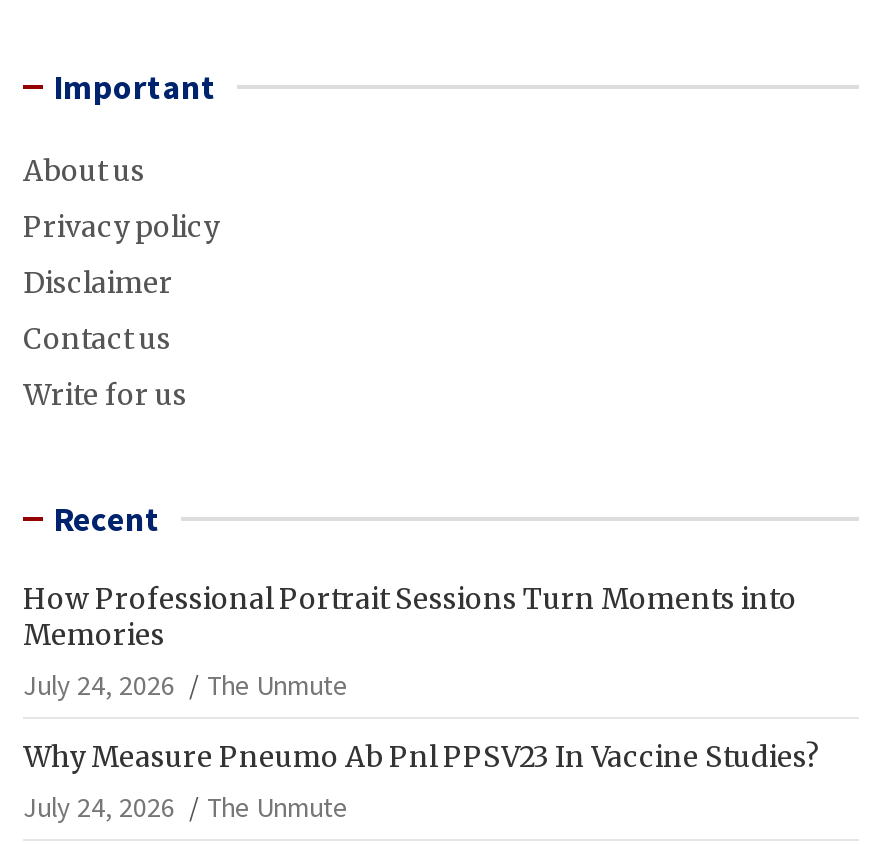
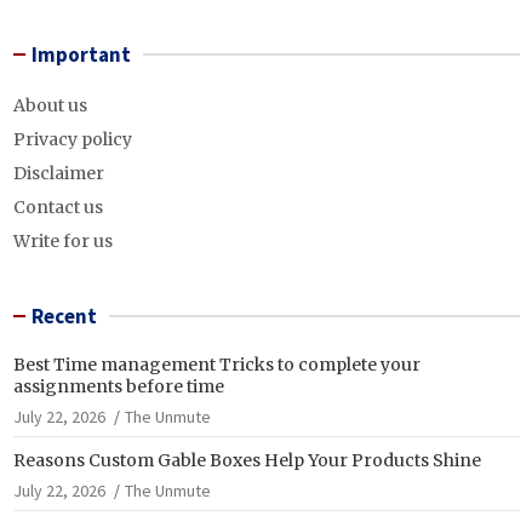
[23,580,797,702] How Professional Portrait Sessions Turn Moments into | Memories | July 24, 2026 -> [13,353,421,427] Best Time management Tricks to complete your | assignments before time | July 22, 2026
[23,738,819,824] Why Measure Pneumo Ab Pnl PPSV23 In Vaccine Studies? | July 24, 2026 -> [13,449,481,501] Reasons Custom Gable Boxes Help Your Products Shine | July 22, 2026

